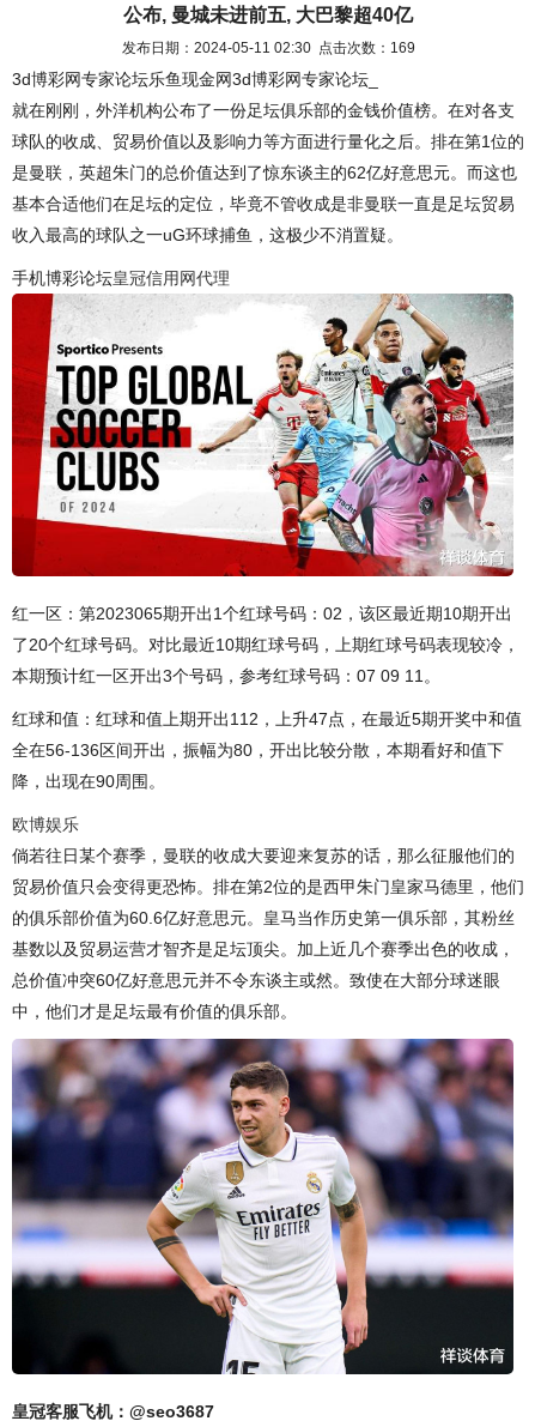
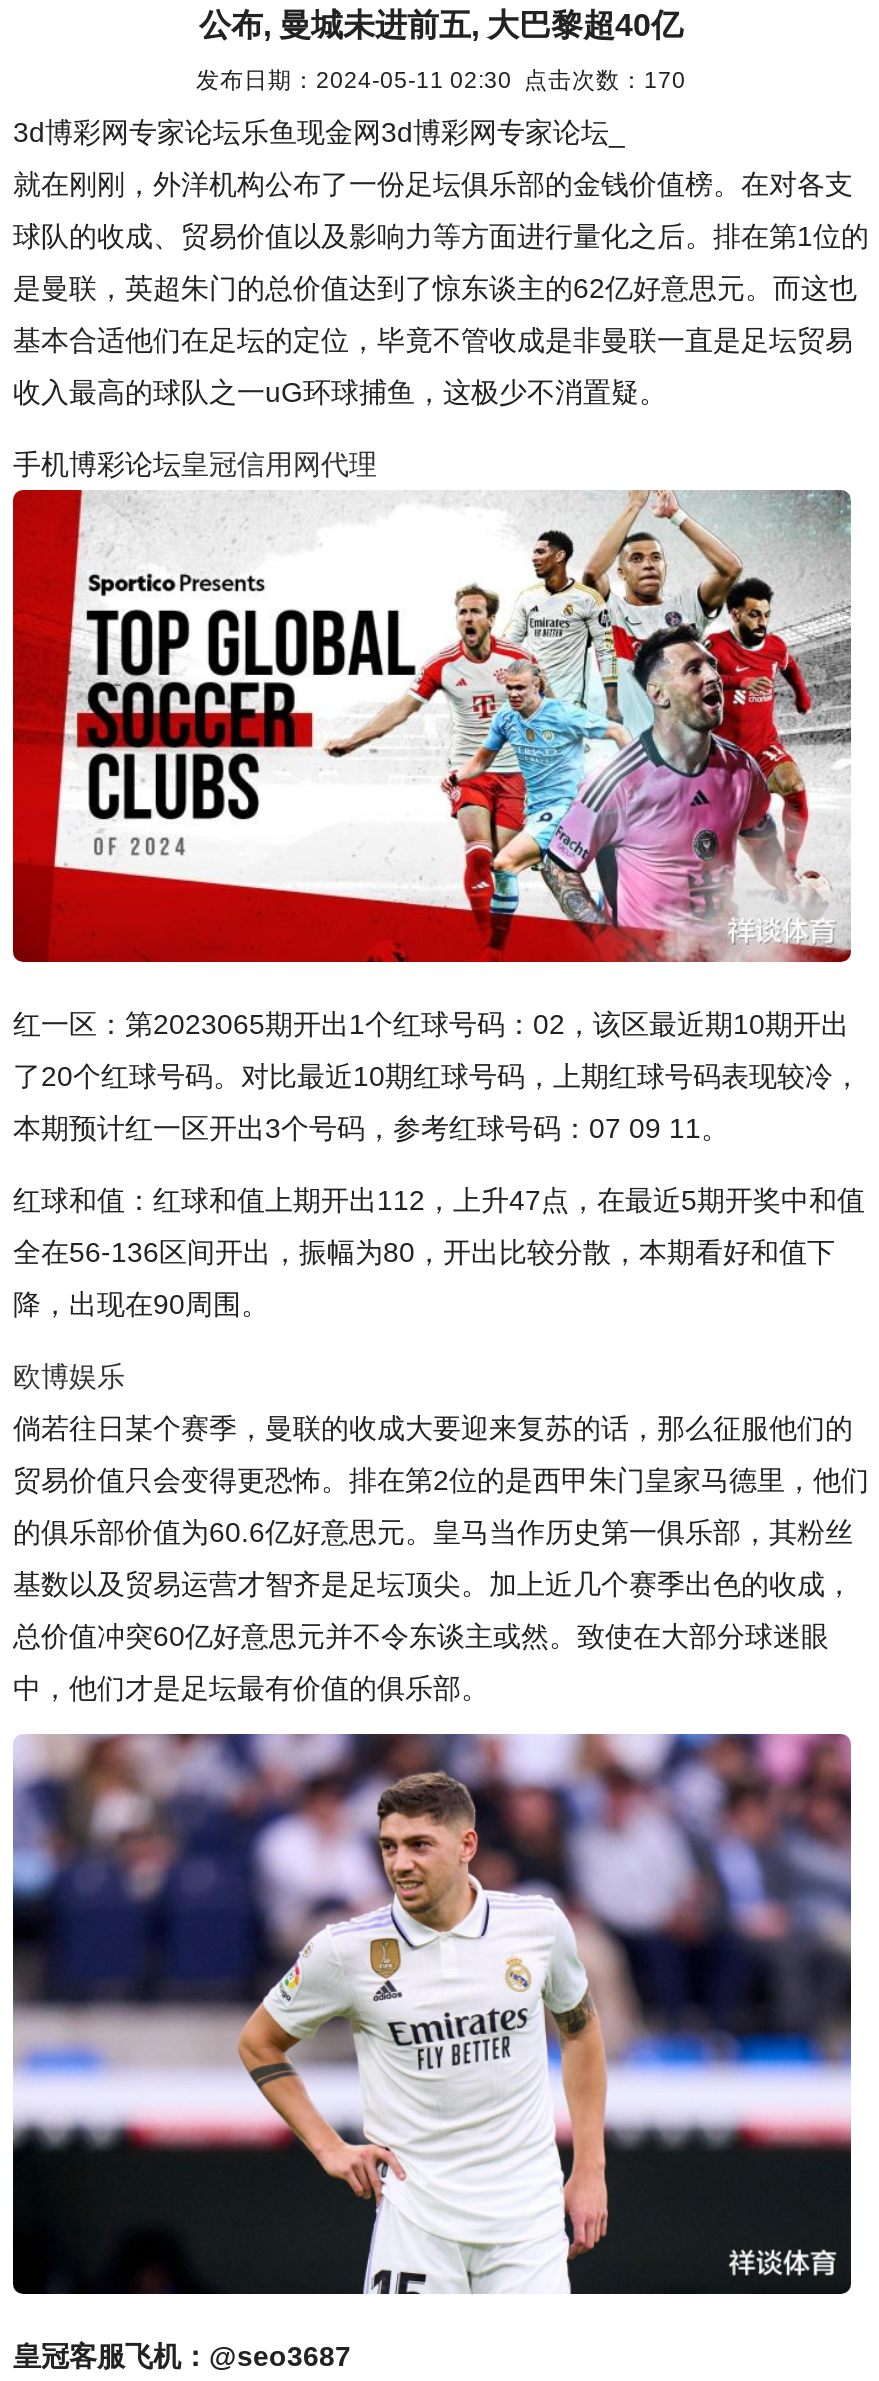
[121,40,415,55] 发布日期：2024-05-11 02:30 点击次数：169 -> [196,66,686,92] 发布日期：2024-05-11 02:30 点击次数：170

